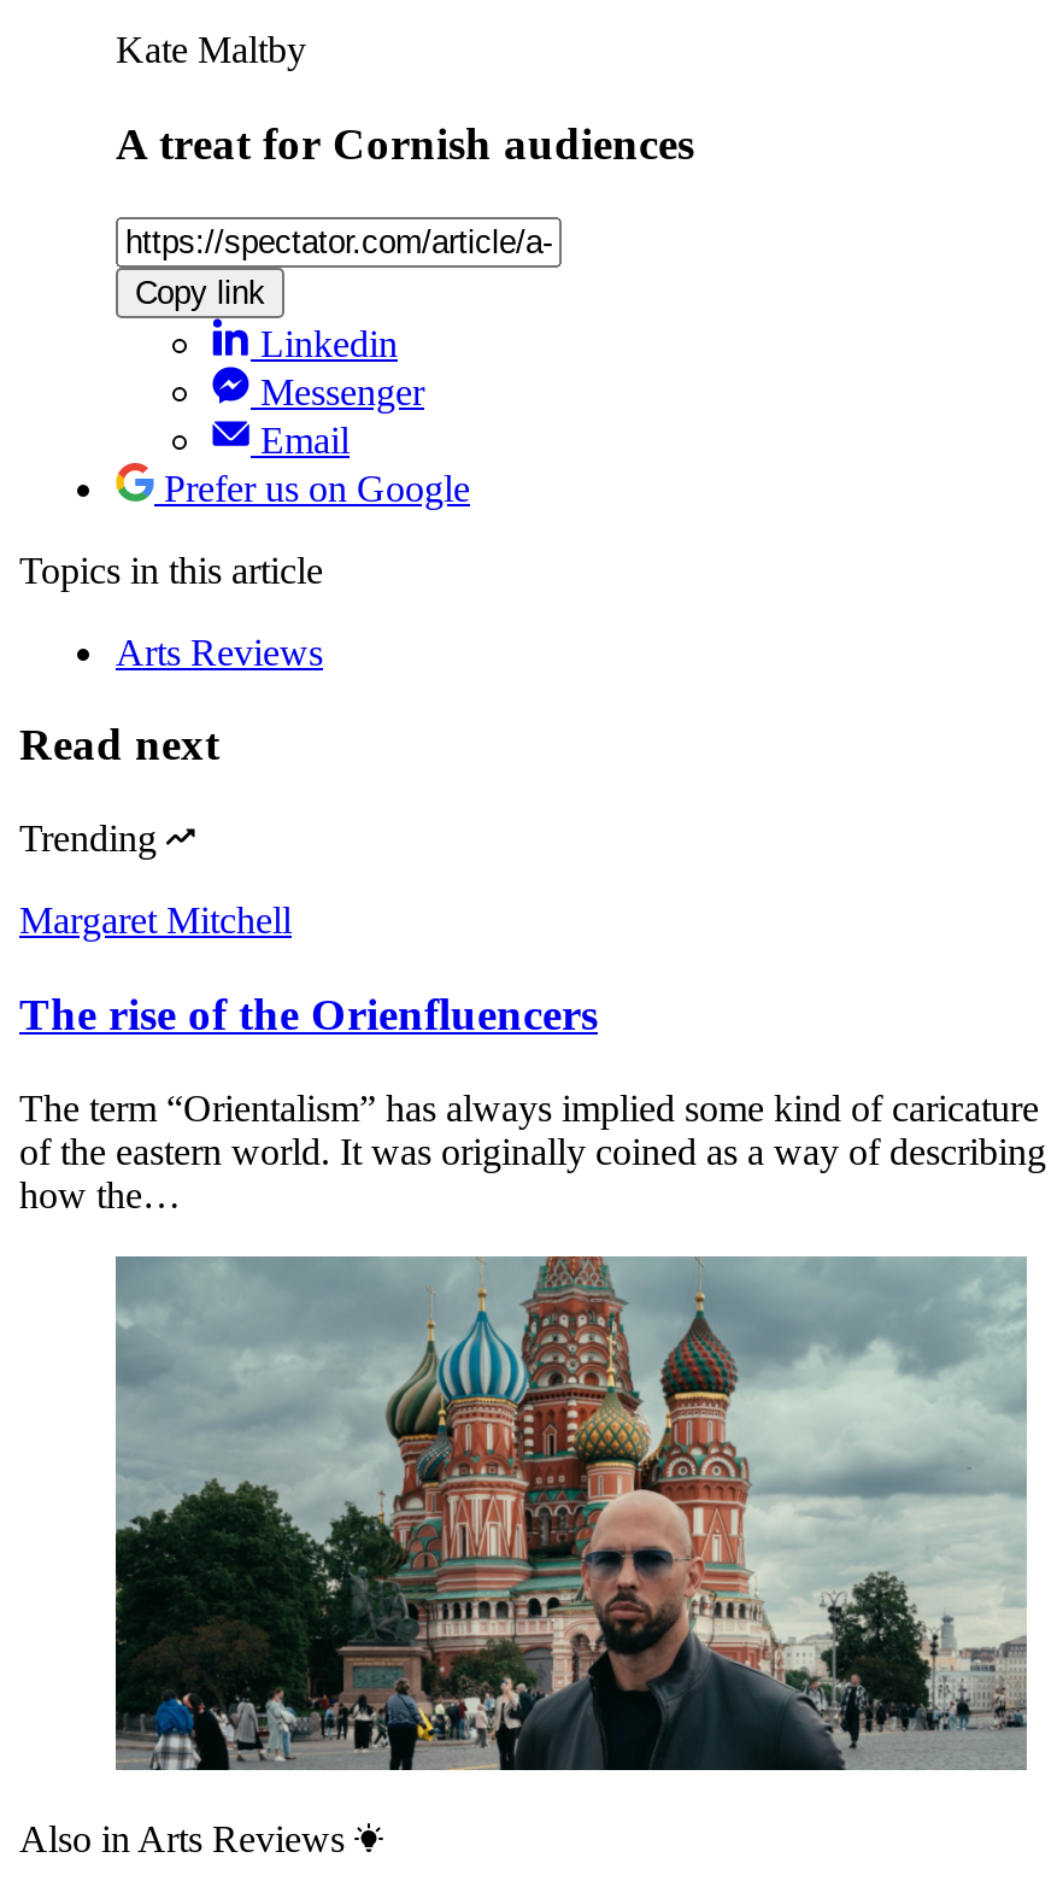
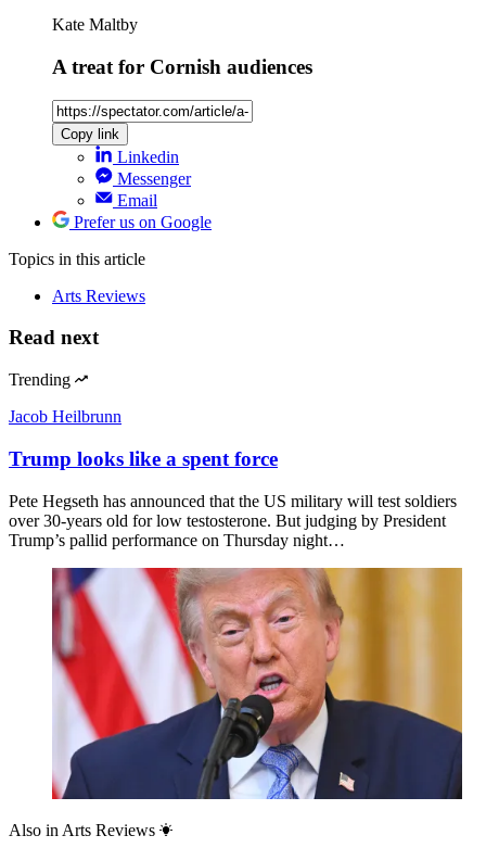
[19,900,292,941] Margaret Mitchell -> [9,407,121,426] Jacob Heilbrunn
[19,988,598,1039] The rise of the Orienfluencers -> [9,447,278,470] Trump looks like a spent force
[19,1086,1046,1214] The term “Orientalism” has always implied some kind of caricature | of the eastern world. It was originally coined as a way of describing | how the… -> [9,491,457,549] Pete Hegseth has announced that the US military will test soldiers | over 30-years old for low testosterone. But judging by President | Trump’s pallid performance on Thursday night…
[113,1254,1027,1772] [image] -> [51,567,463,800] [image]

